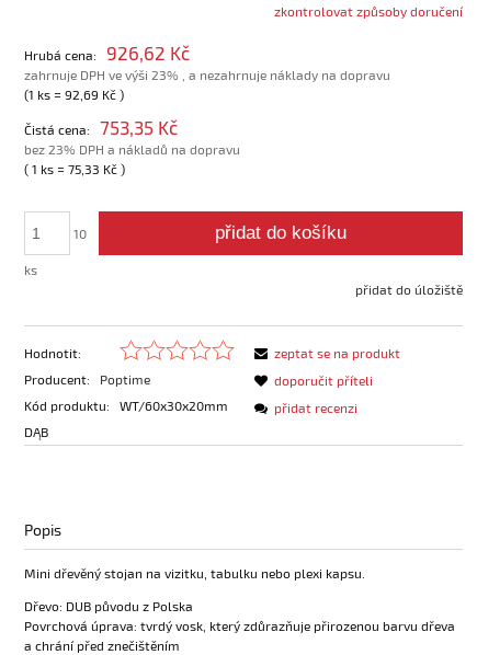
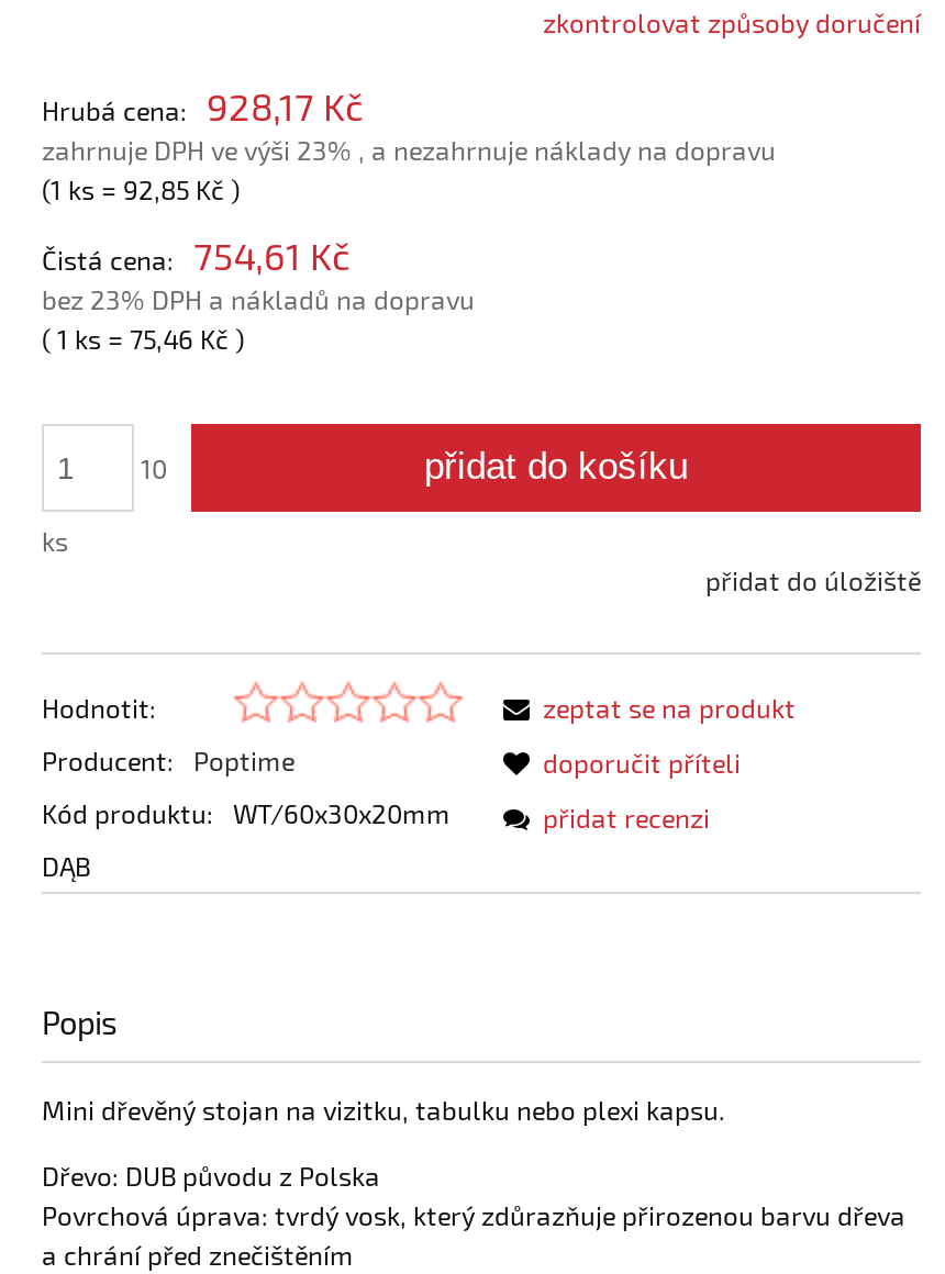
[24,41,190,63] Hrubá cena: 926,62 Kč -> [42,83,363,127] Hrubá cena: 928,17 Kč
[24,86,124,102] (1 ks = 92,69 Kč) -> [42,173,240,204] (1 ks = 92,85 Kč)
[24,116,178,138] Čistá cena: 753,35 Kč -> [42,232,349,276] Čistá cena: 754,61 Kč
[24,161,125,176] ( 1 ks = 75,33 Kč) -> [42,322,244,353] ( 1 ks = 75,46 Kč)

